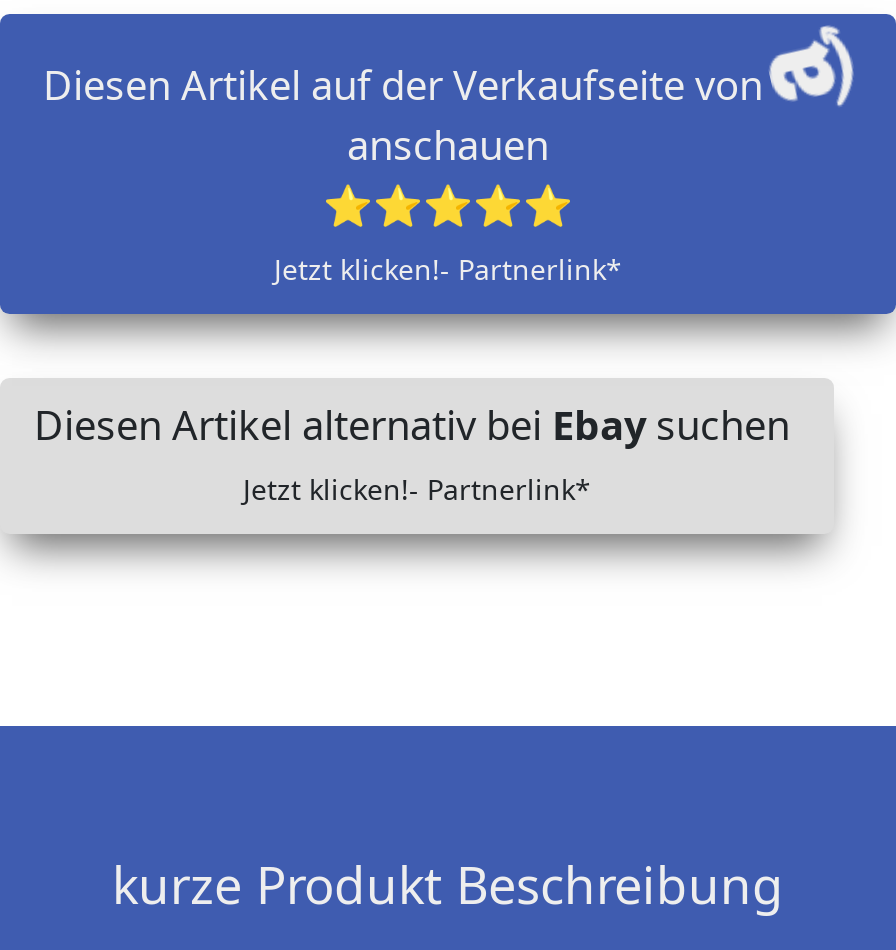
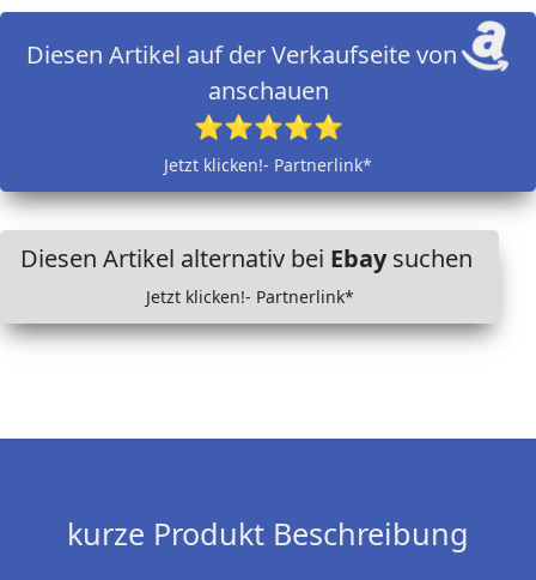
[778,24,856,112] [image] -> [467,19,510,72] [image]

